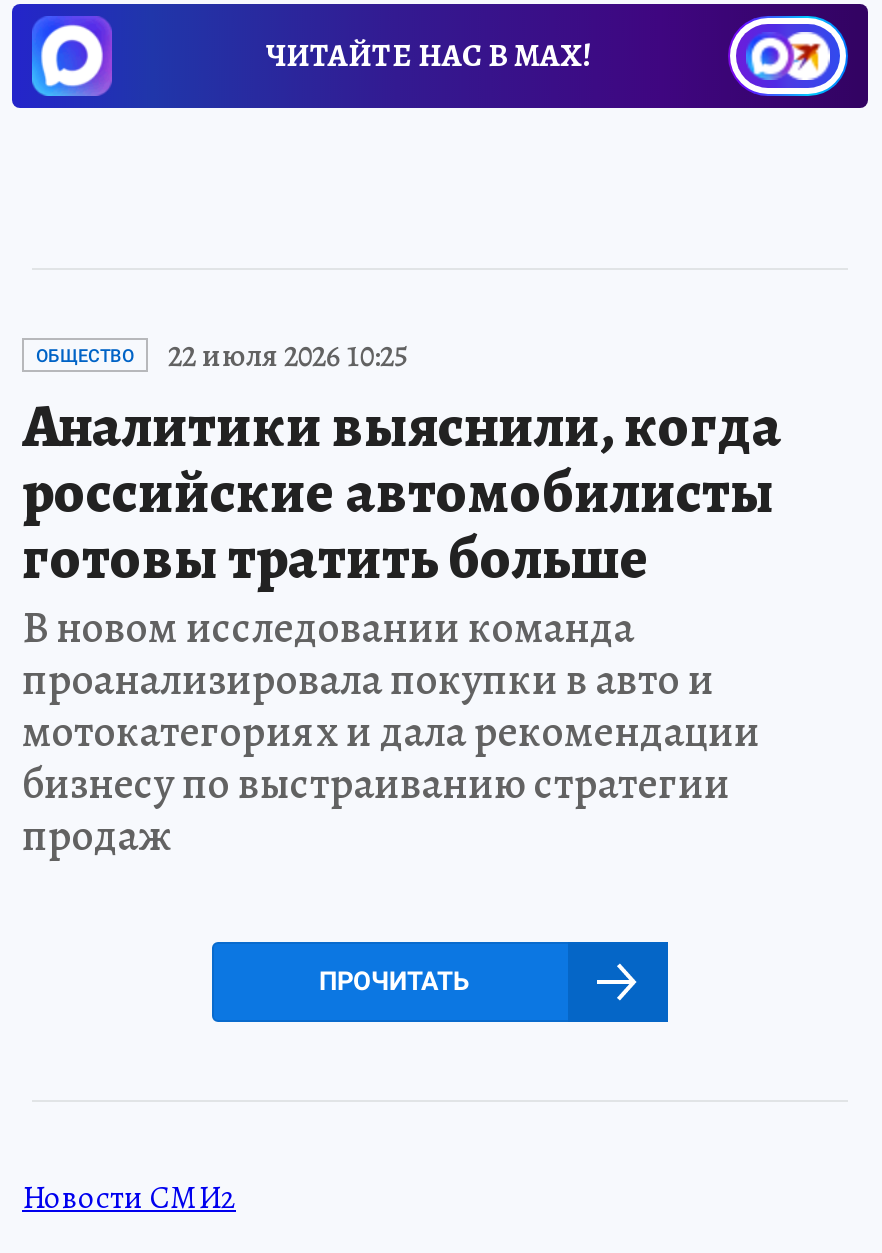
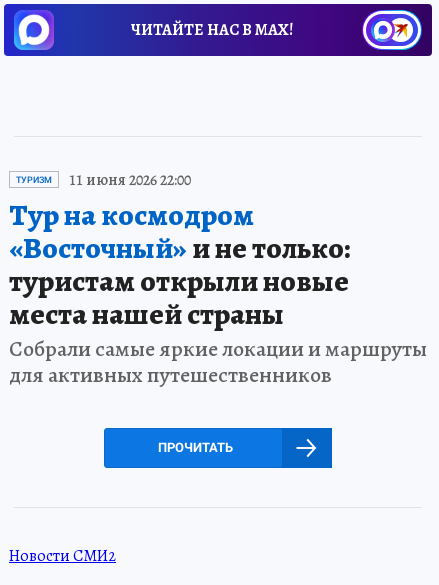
[22,333,782,865] ОБЩЕСТВО | 22 июля 2026 10:25 | Аналитики выяснили, когда | российские автомобилисты | готовы тратить больше | В новом исследовании команда | проанализировала покупки в авто и | мотокатегориях и дала рекомендации | бизнесу по выстраиванию стратегии | продаж -> [9,169,427,390] ТУРИЗМ | 11 июня 2026 22:00 | Тур на космодром | «Восточный»и не только: | туристам открыли новые | места нашей страны | Собрали самые яркие локации и маршруты | для активных путешественников

